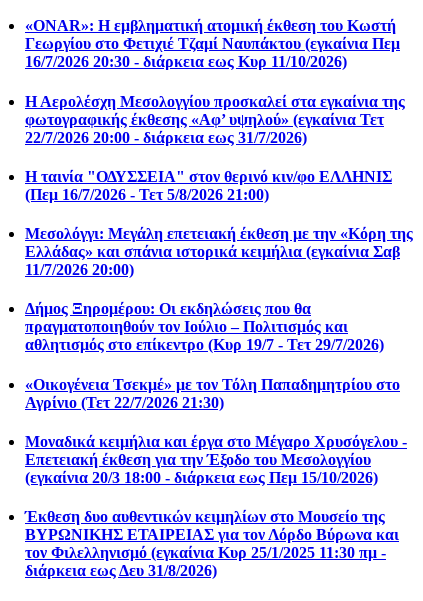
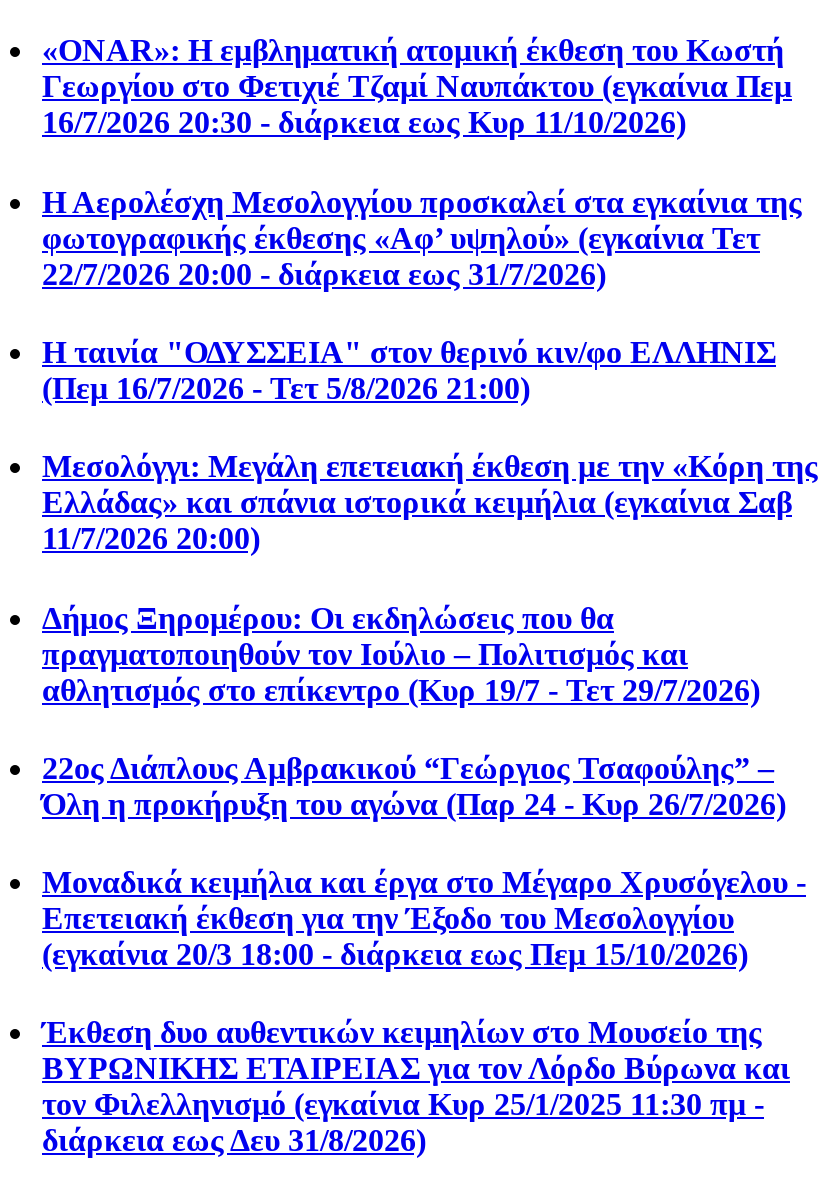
[25,376,400,411] «Οικογένεια Τσεκμέ» με τον Τόλη Παπαδημητρίου στο | Αγρίνιο (Τετ 22/7/2026 21:30) -> [42,750,786,820] 22ος Διάπλους Αμβρακικού “Γεώργιος Τσαφούλης” – | Όλη η προκήρυξη του αγώνα (Παρ 24 - Κυρ 26/7/2026)

